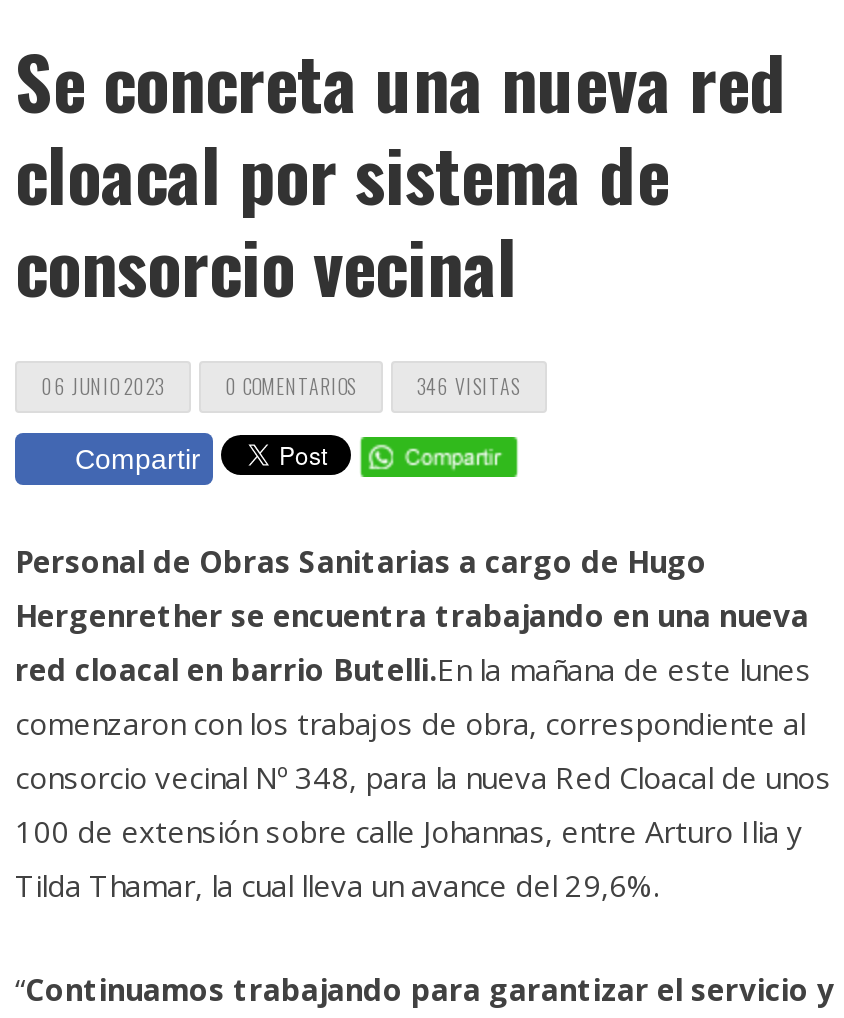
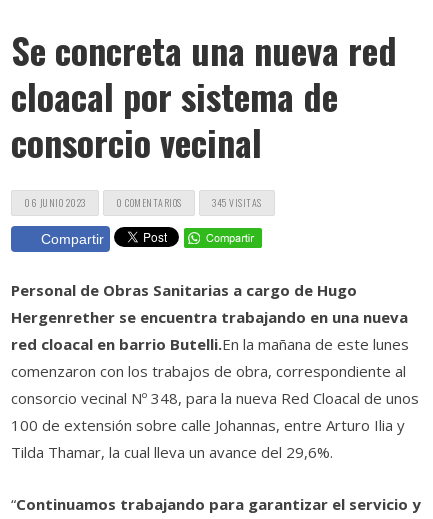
[417,371,520,401] 346 VISITAS -> [212,195,261,210] 345 VISITAS

